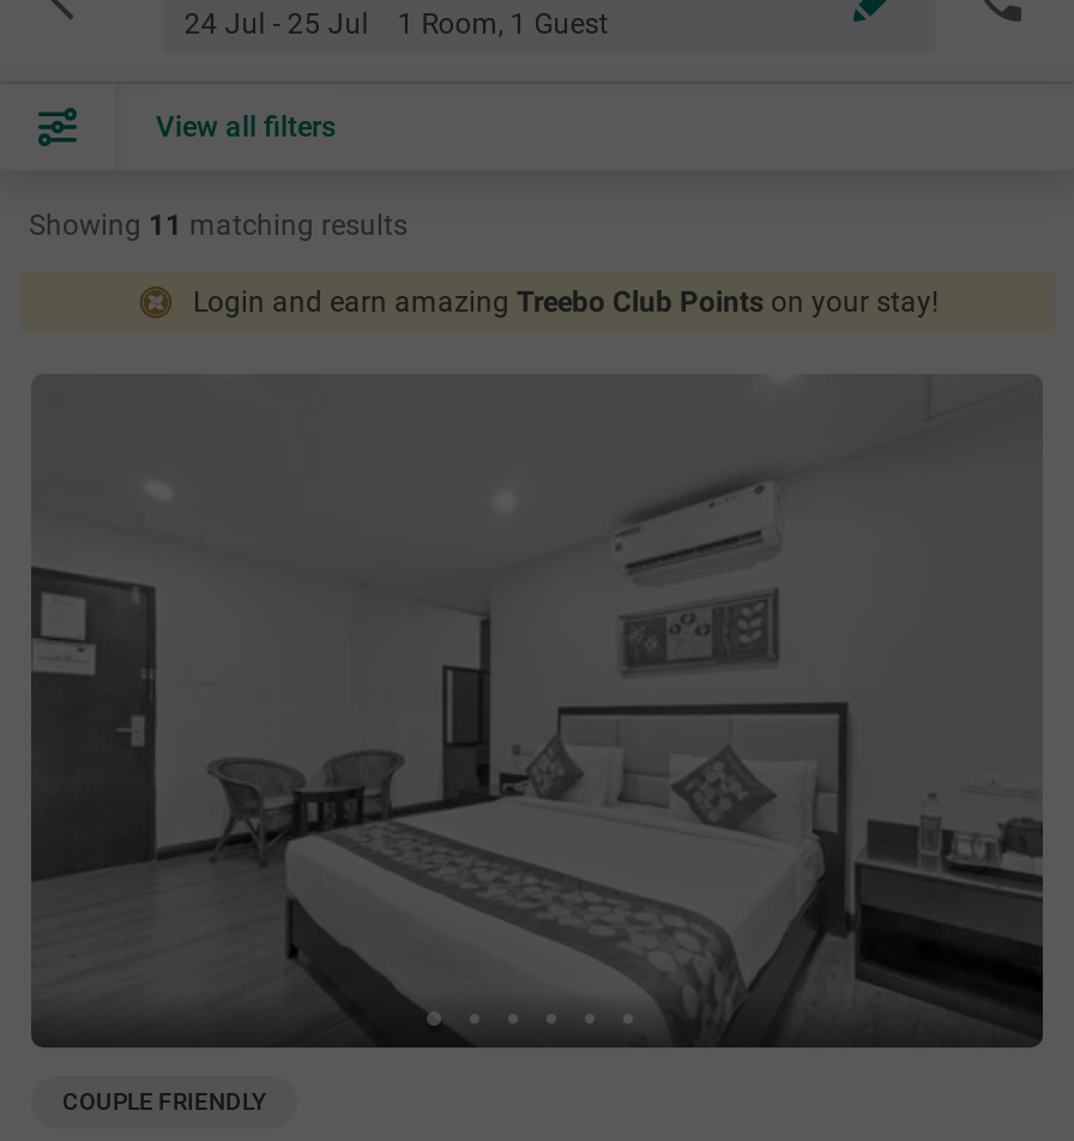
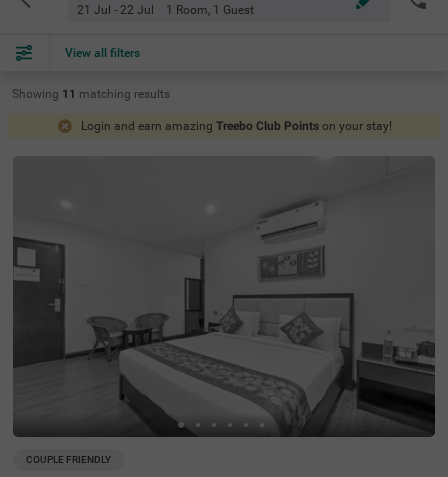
[184,7,608,41] 24 Jul - 25 Jul 1 Room, 1 Guest -> [77,3,254,17] 21 Jul - 22 Jul 1 Room, 1 Guest

